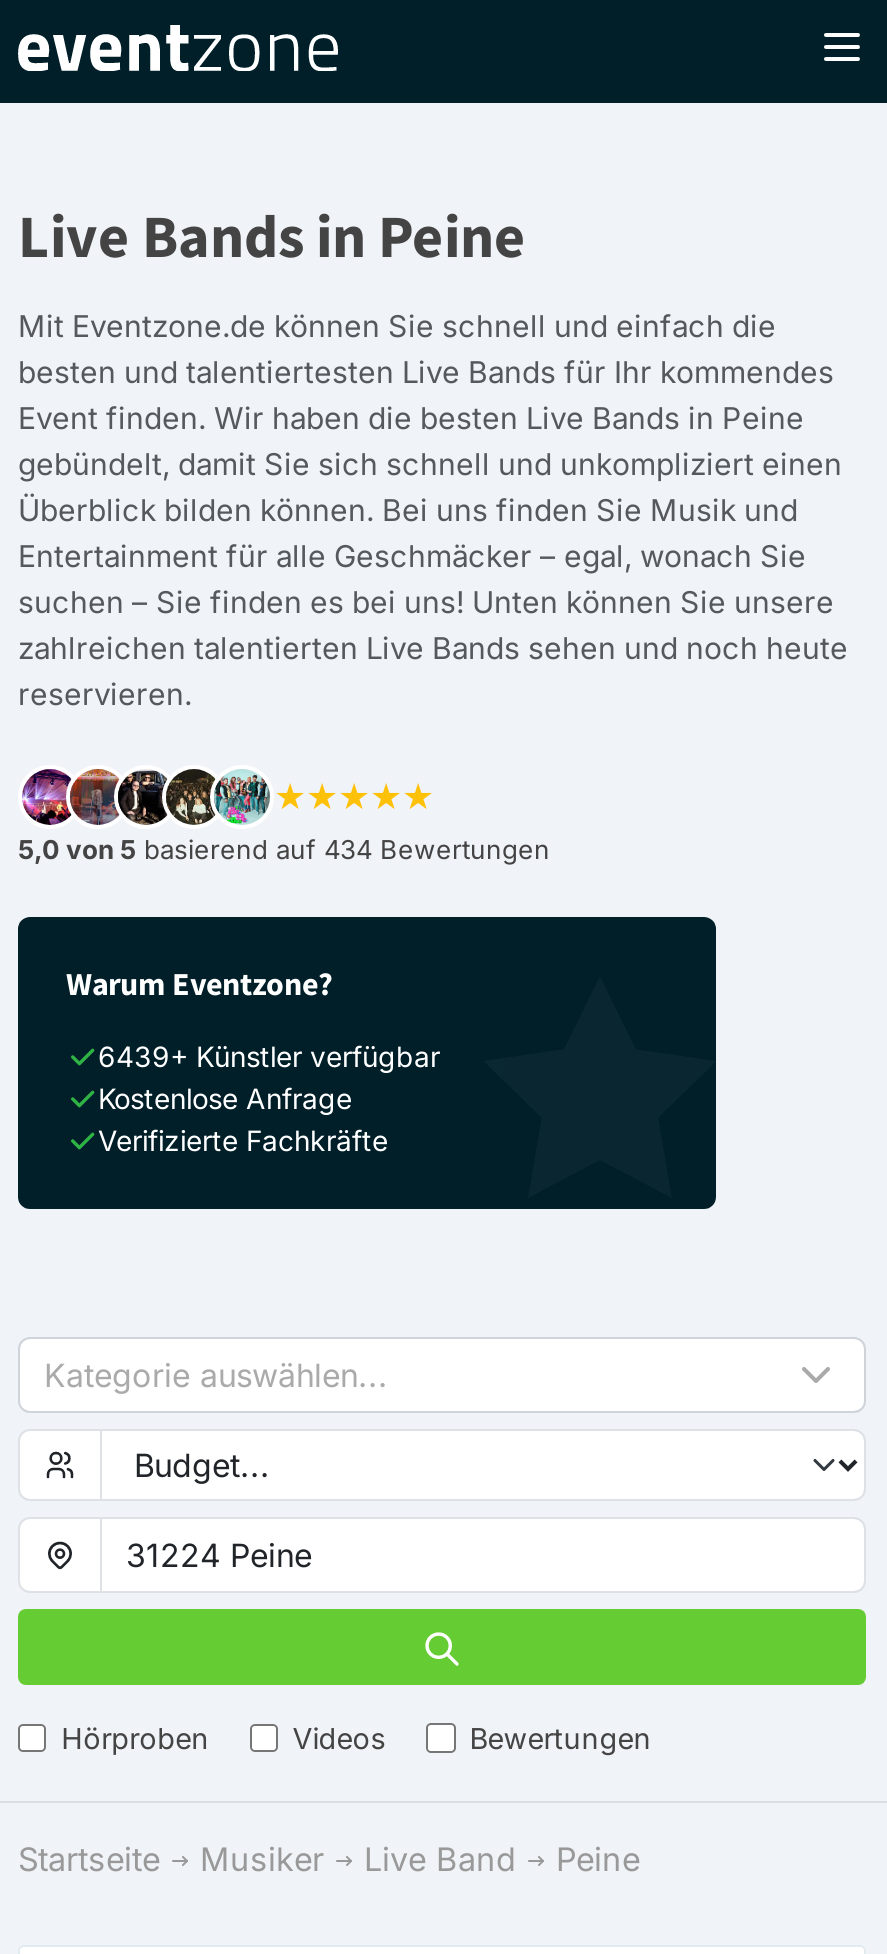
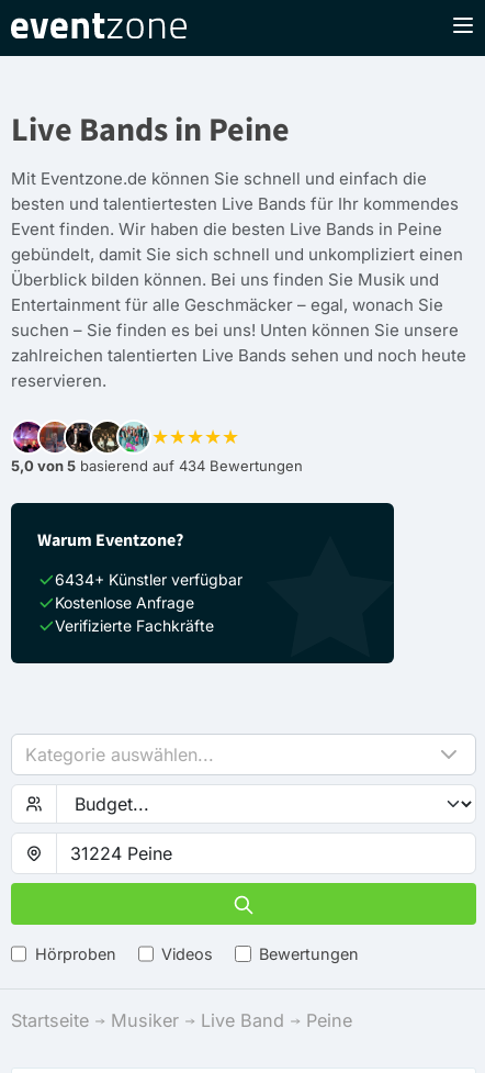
[98,1039,440,1073] 6439+ Künstler verfügbar -> [55,570,243,589] 6434+ Künstler verfügbar

